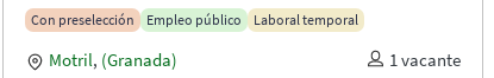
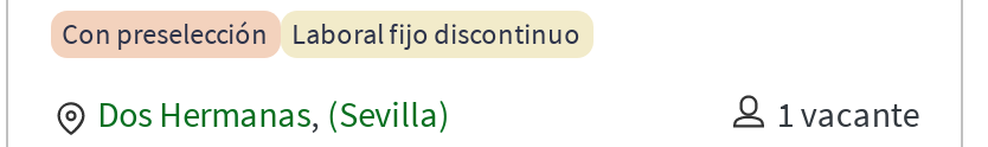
[146,11,358,29] Empleo público | Laboral temporal -> [292,15,581,51] Laboral fijo discontinuo
[48,49,177,71] Motril, (Granada) -> [97,91,450,136] Dos Hermanas, (Sevilla)

